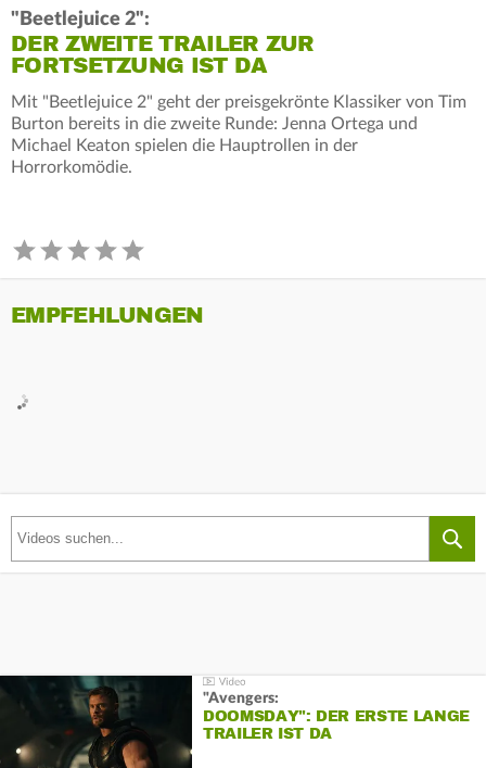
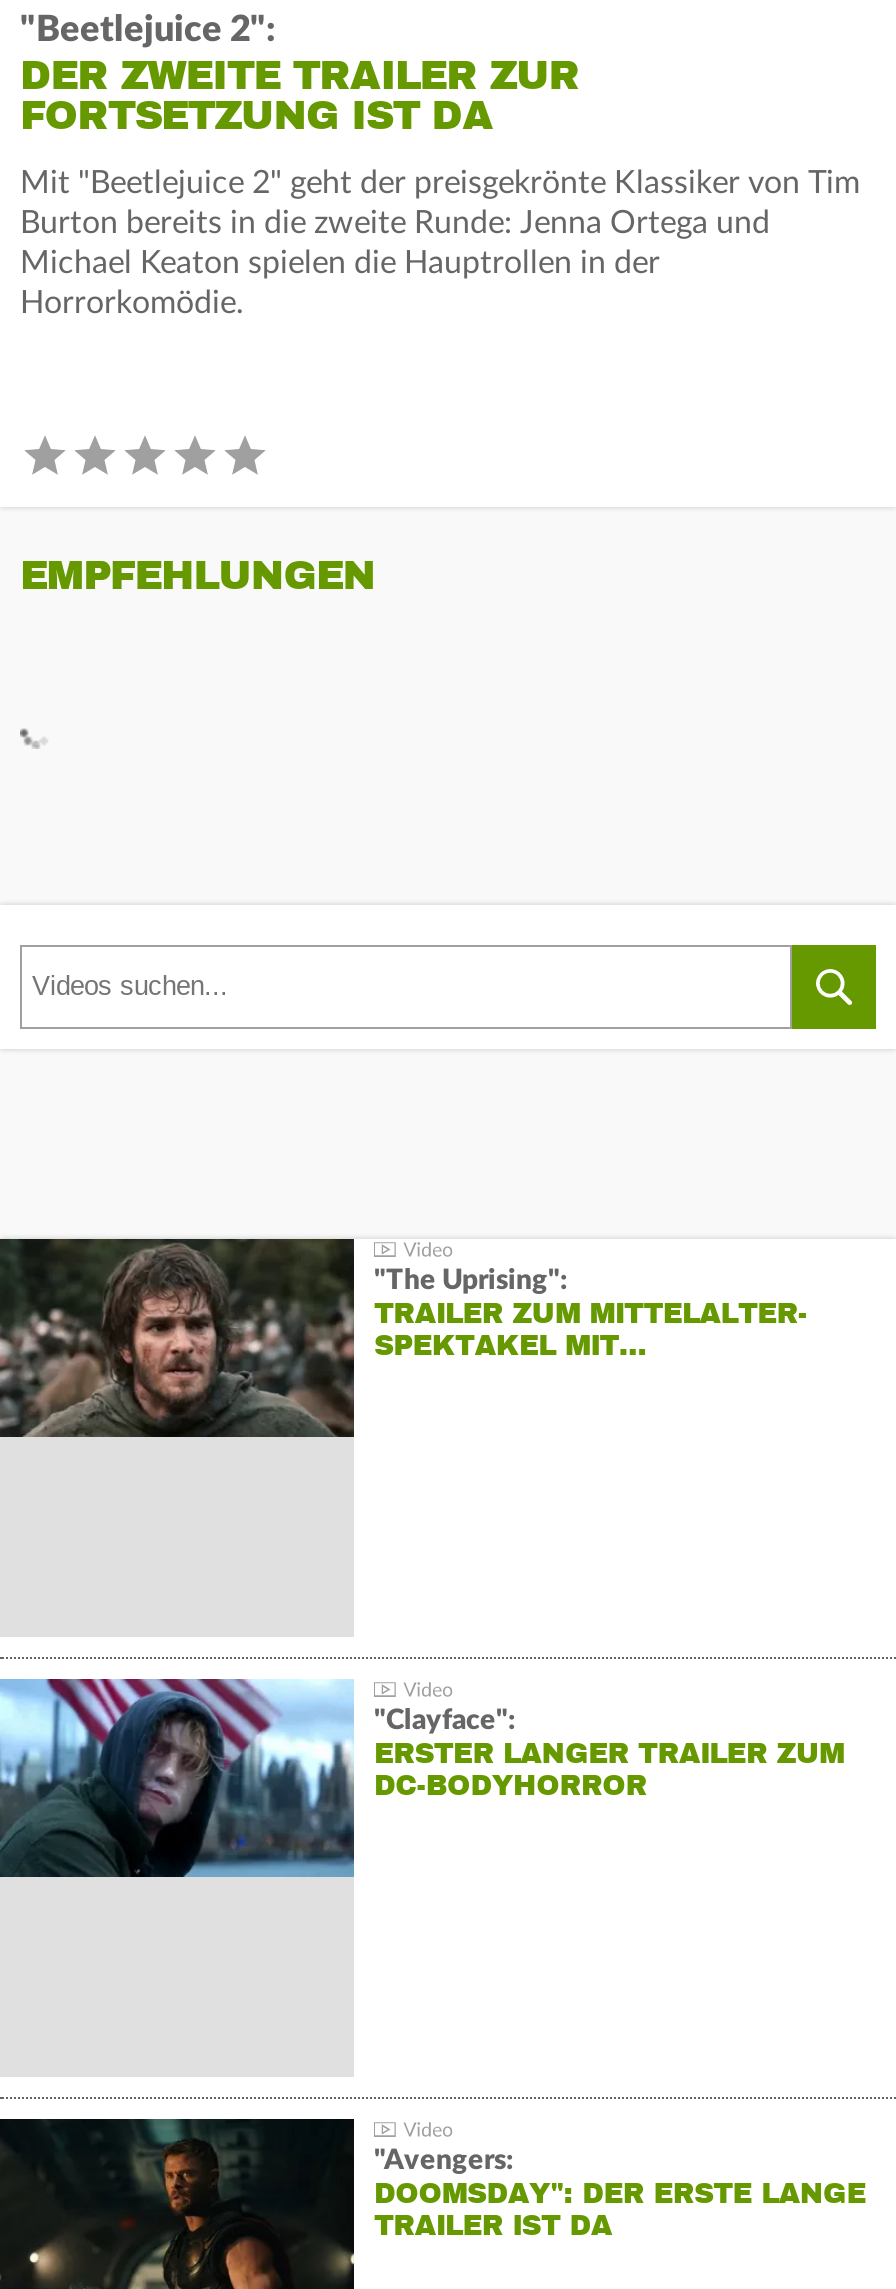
none -> [6,1239,807,1441] [image] | "The Uprising": | TRAILER ZUM MITTELALTER- | SPEKTAKEL MIT…
none -> [6,1677,844,1925] [image] | "Clayface": | ERSTER LANGER TRAILER ZUM | DC-BODYHORROR

